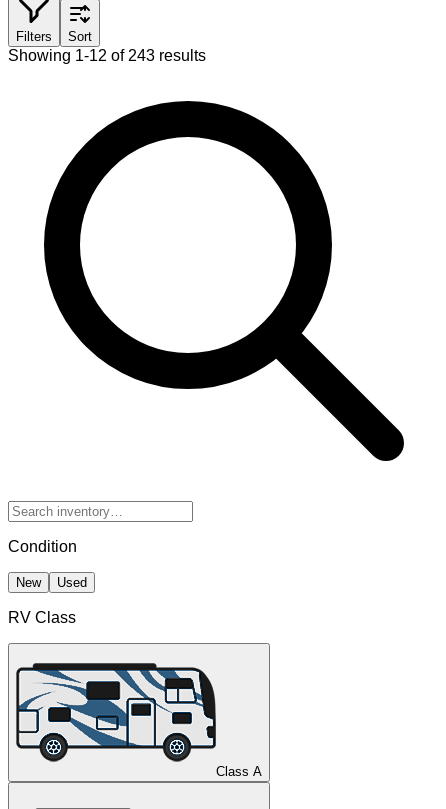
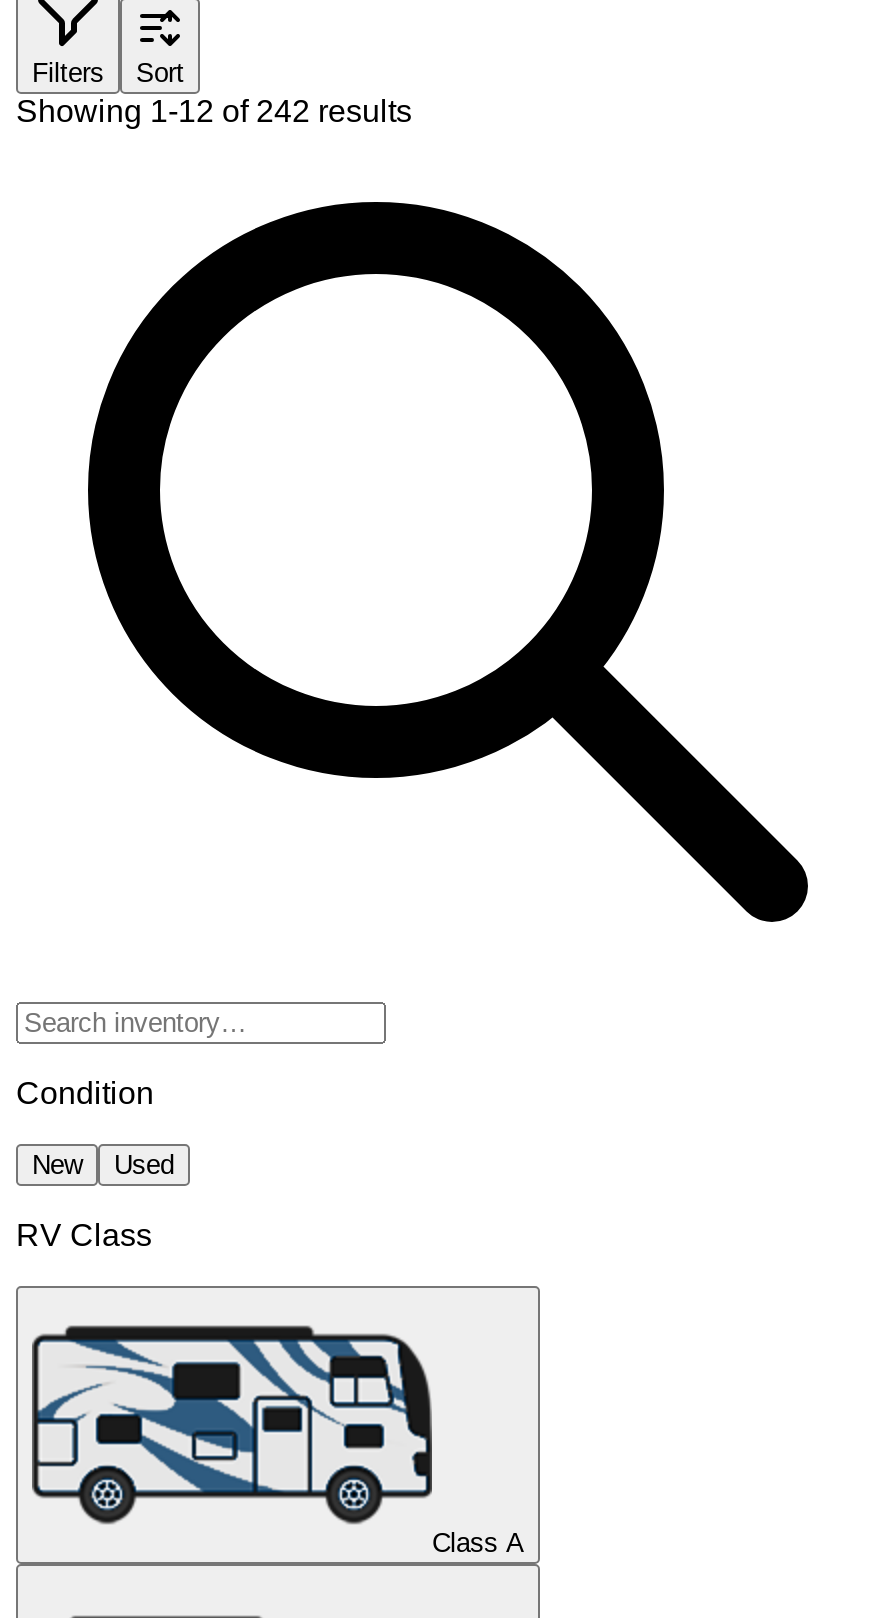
[8,47,206,64] Showing 1-12 of 243 results -> [16,94,412,128] Showing 1-12 of 242 results

